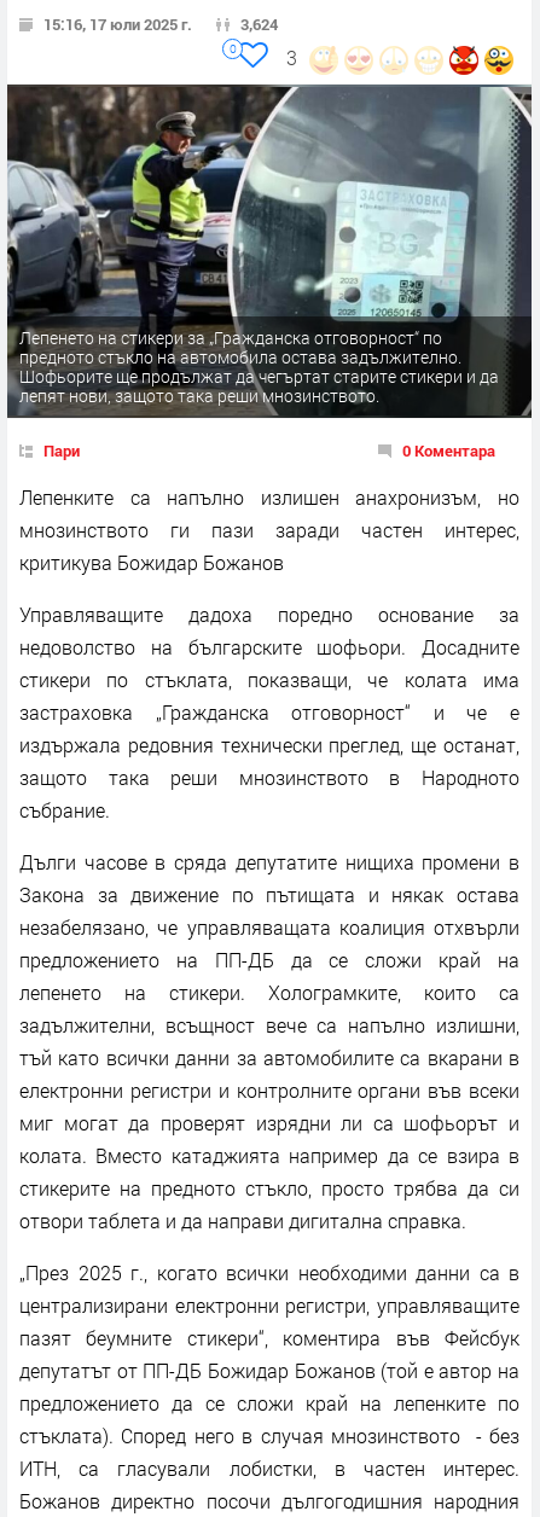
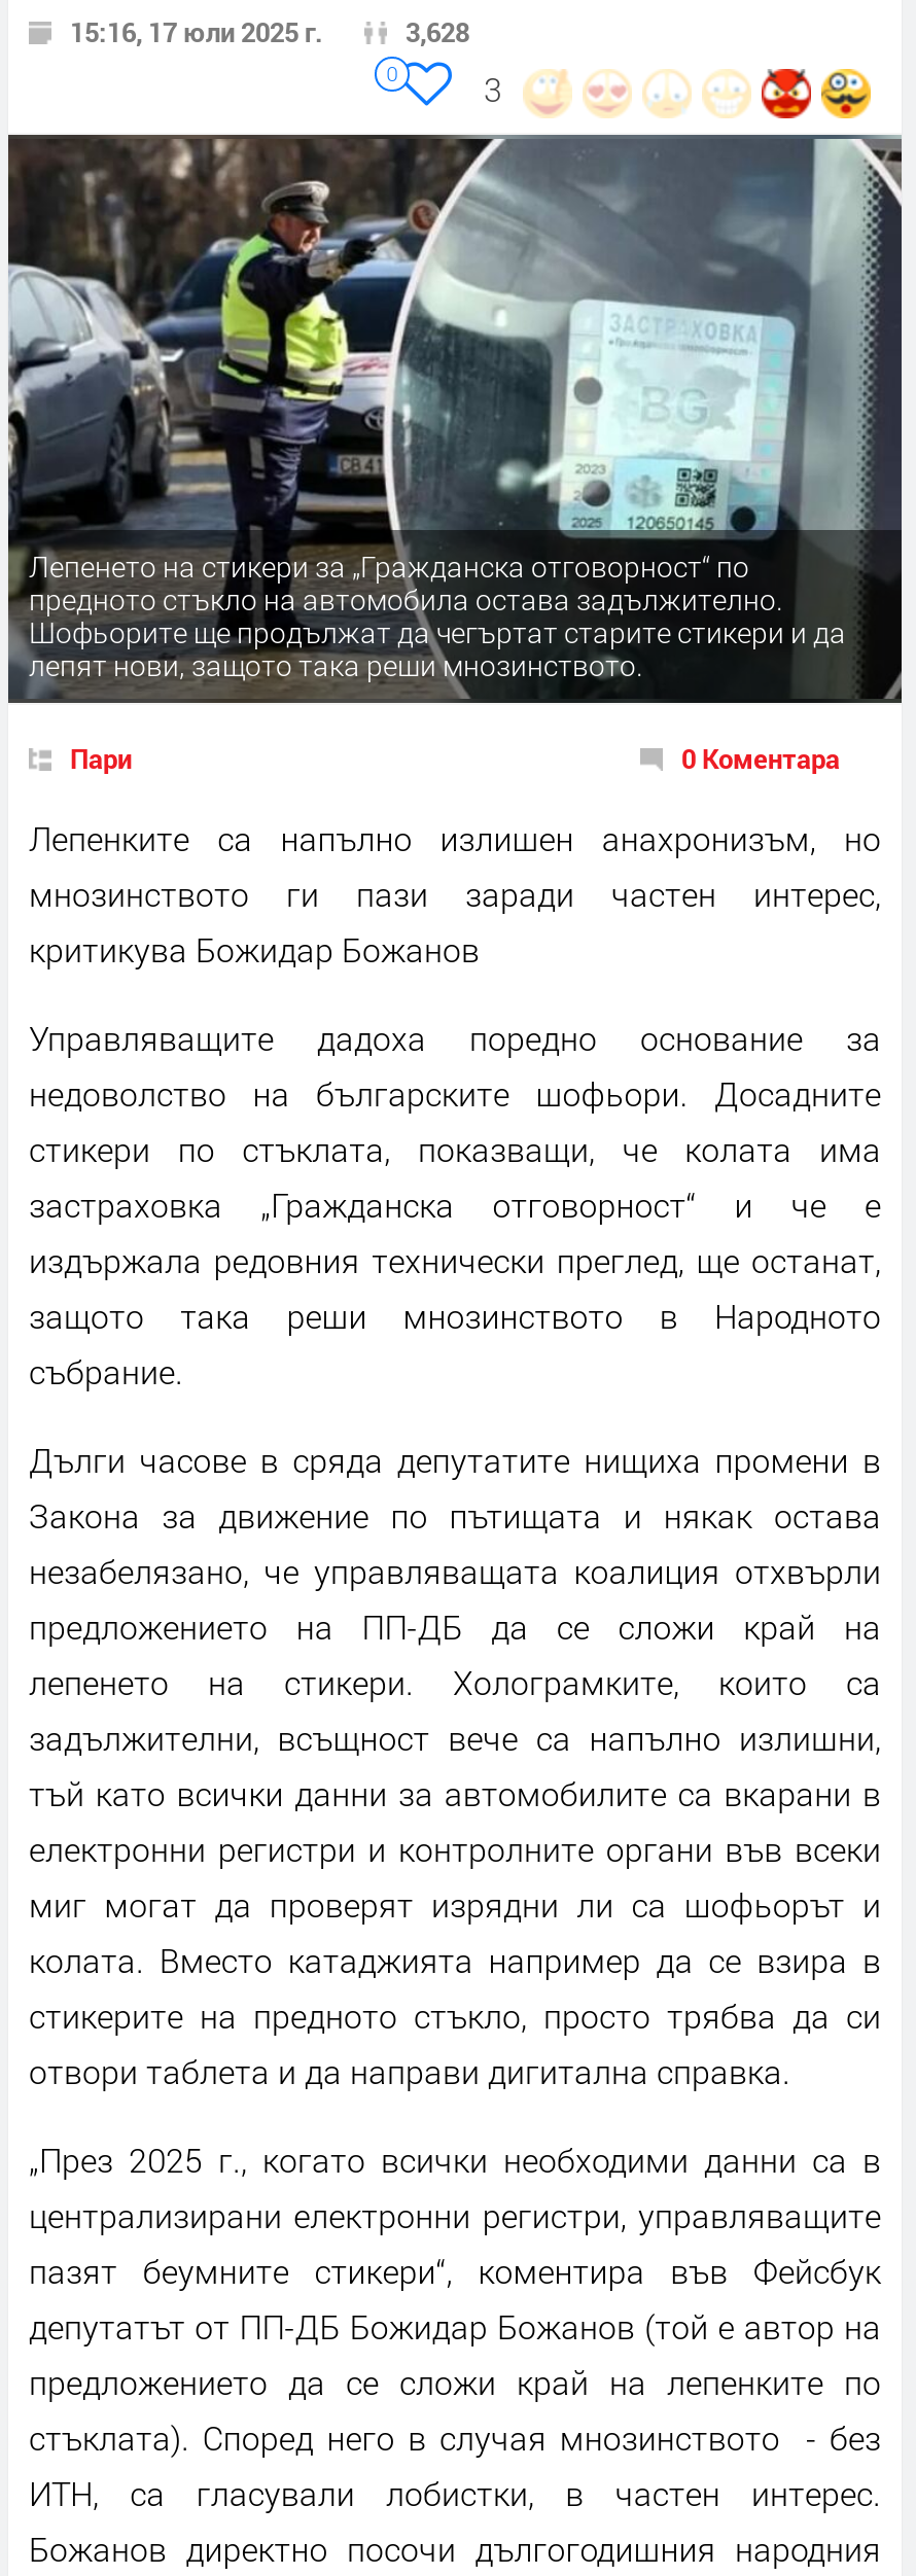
[240,13,278,35] 3,624 -> [406,14,469,51] 3,628

